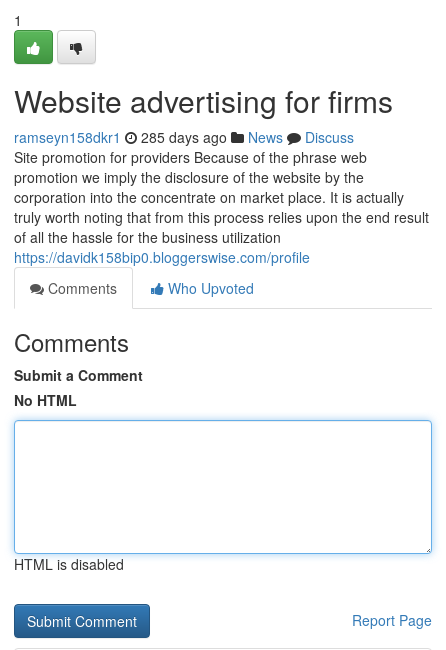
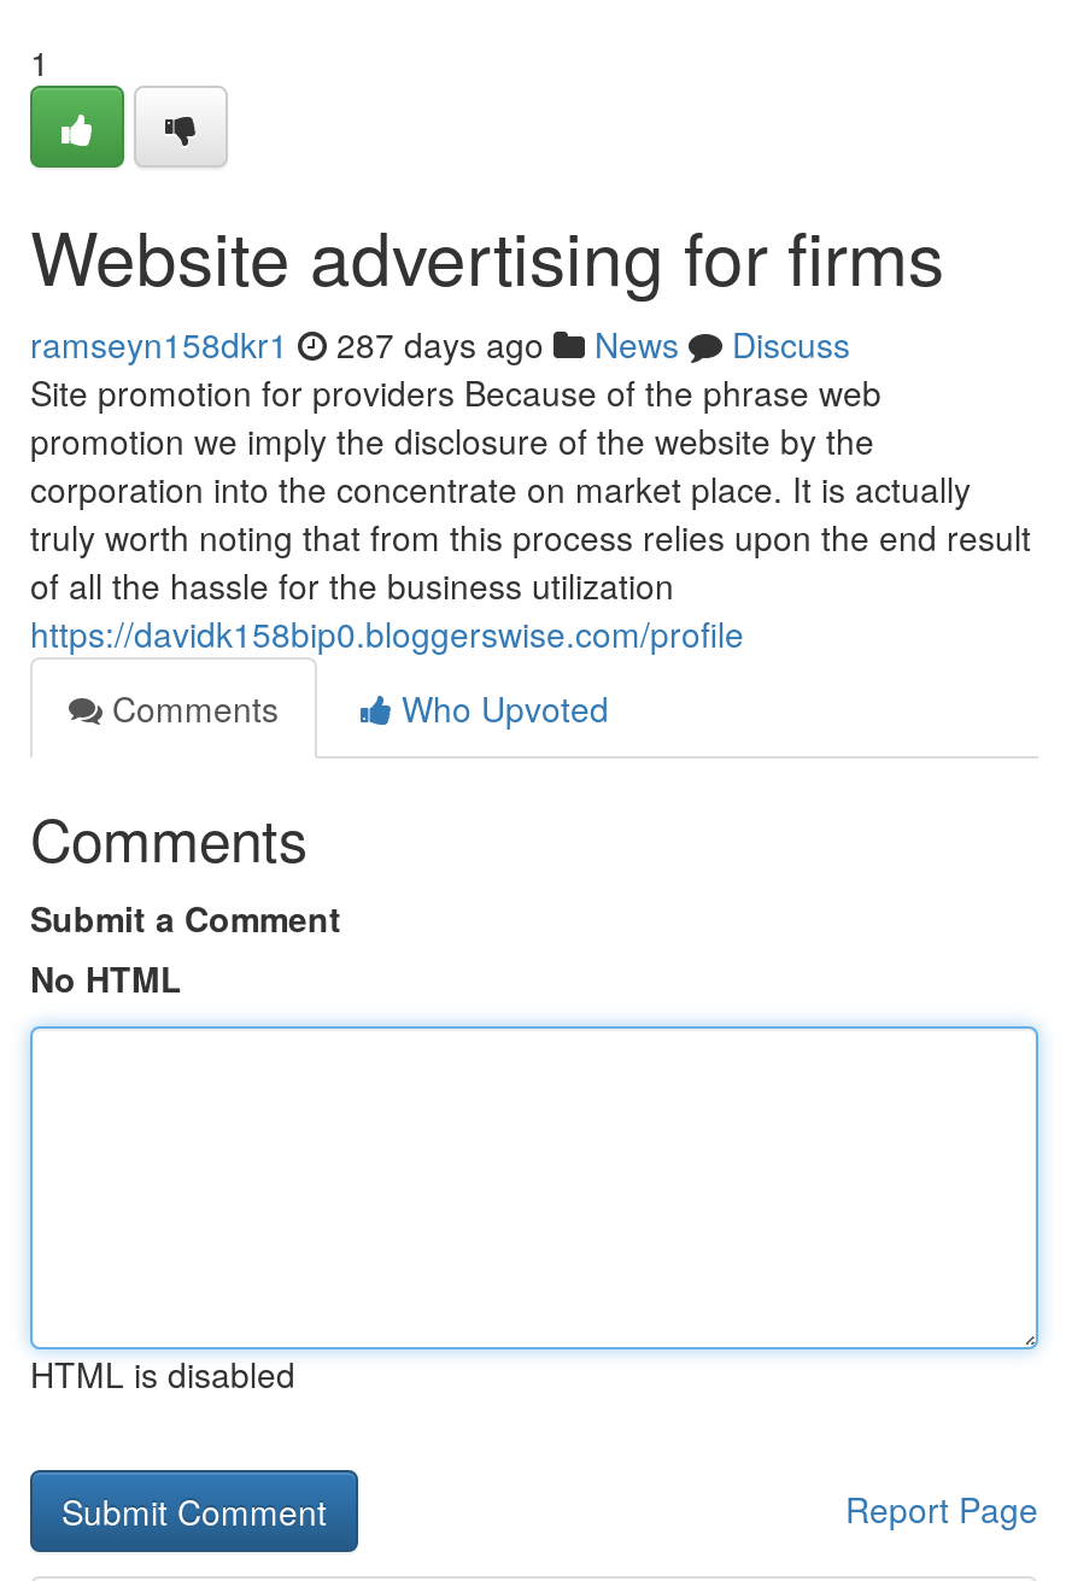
[14,127,354,147] ramseyn158dkr1 285 days ago News Discuss -> [30,320,850,368] ramseyn158dkr1 287 days ago News Discuss

